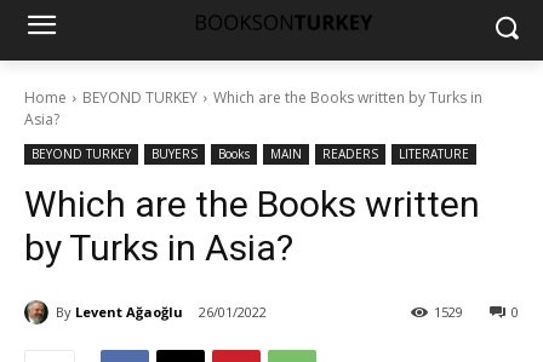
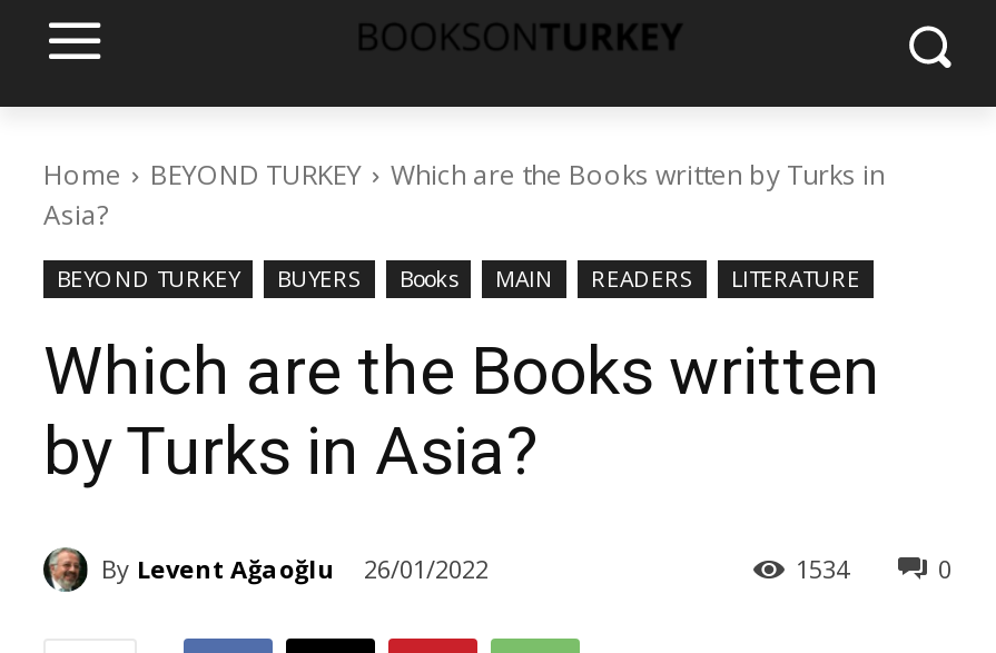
[434,303,463,321] 1529 -> [796,552,849,585] 1534

